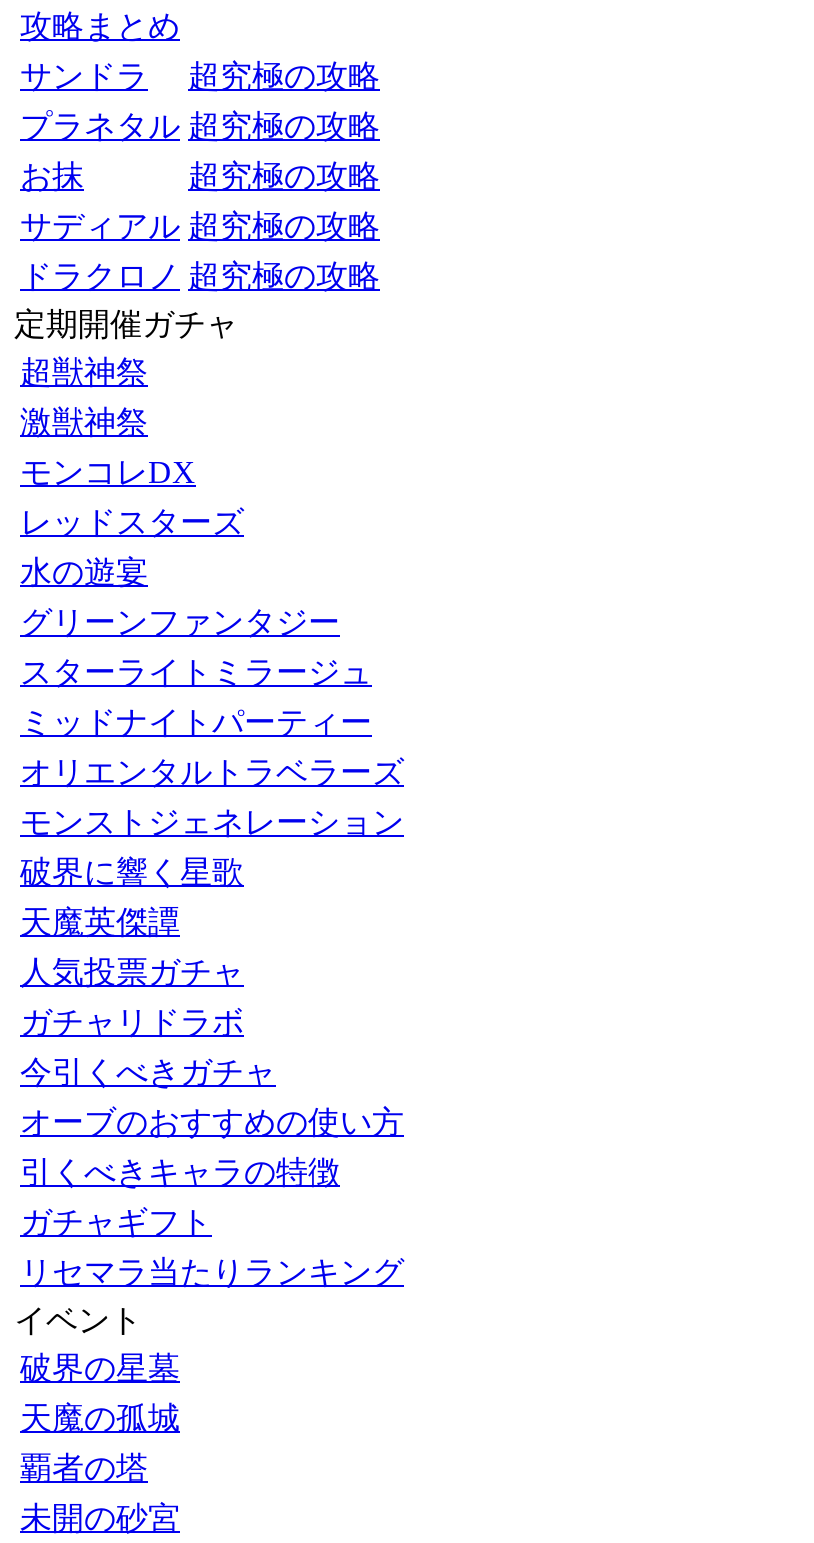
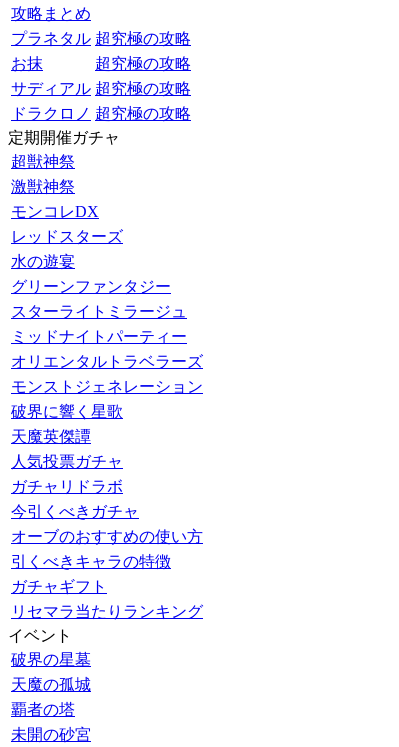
[20,59,380,93] サンドラ | 超究極の攻略 -> none

